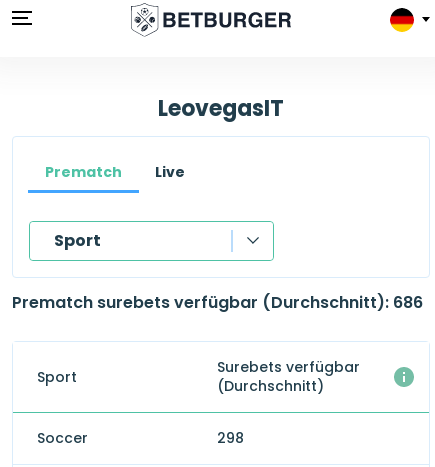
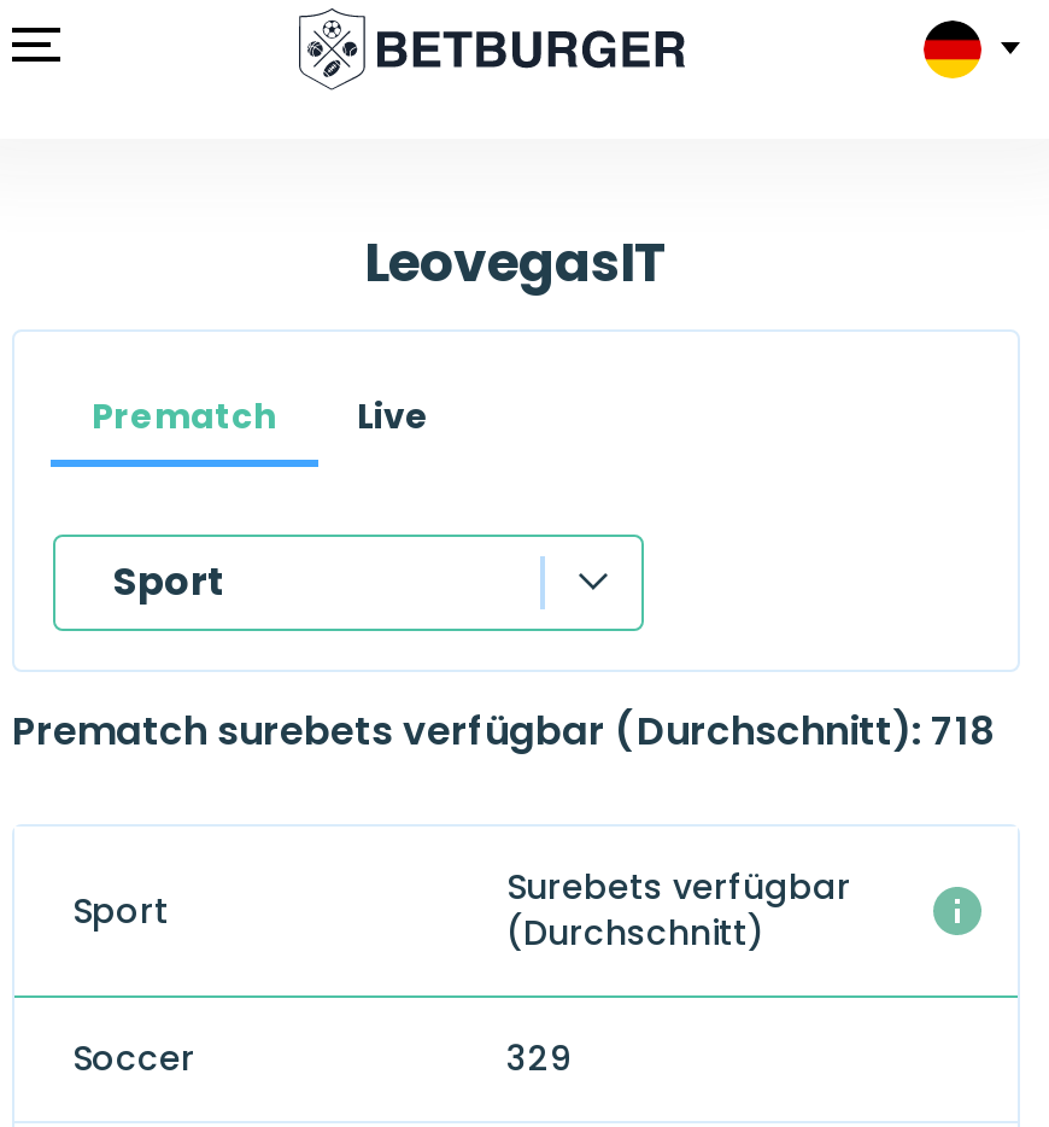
[12,291,423,314] Prematch surebets verfügbar (Durchschnitt): 686 -> [12,704,994,759] Prematch surebets verfügbar (Durchschnitt): 718
[217,428,244,448] 298 -> [506,1034,572,1083] 329

